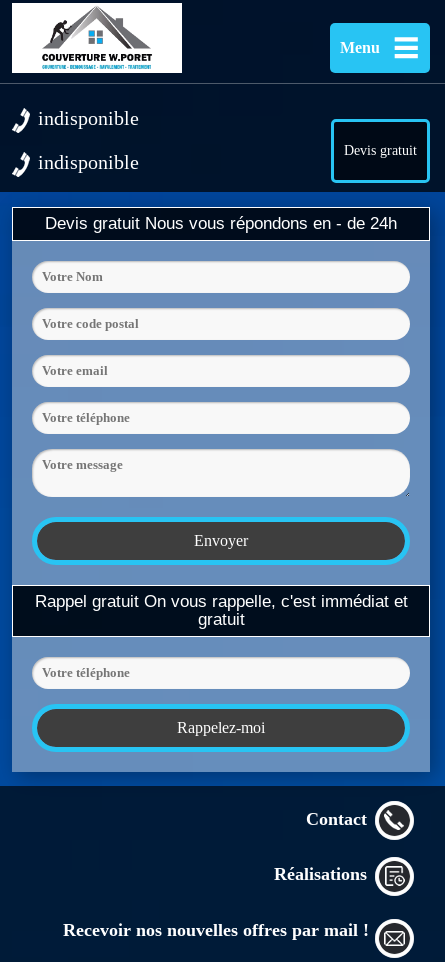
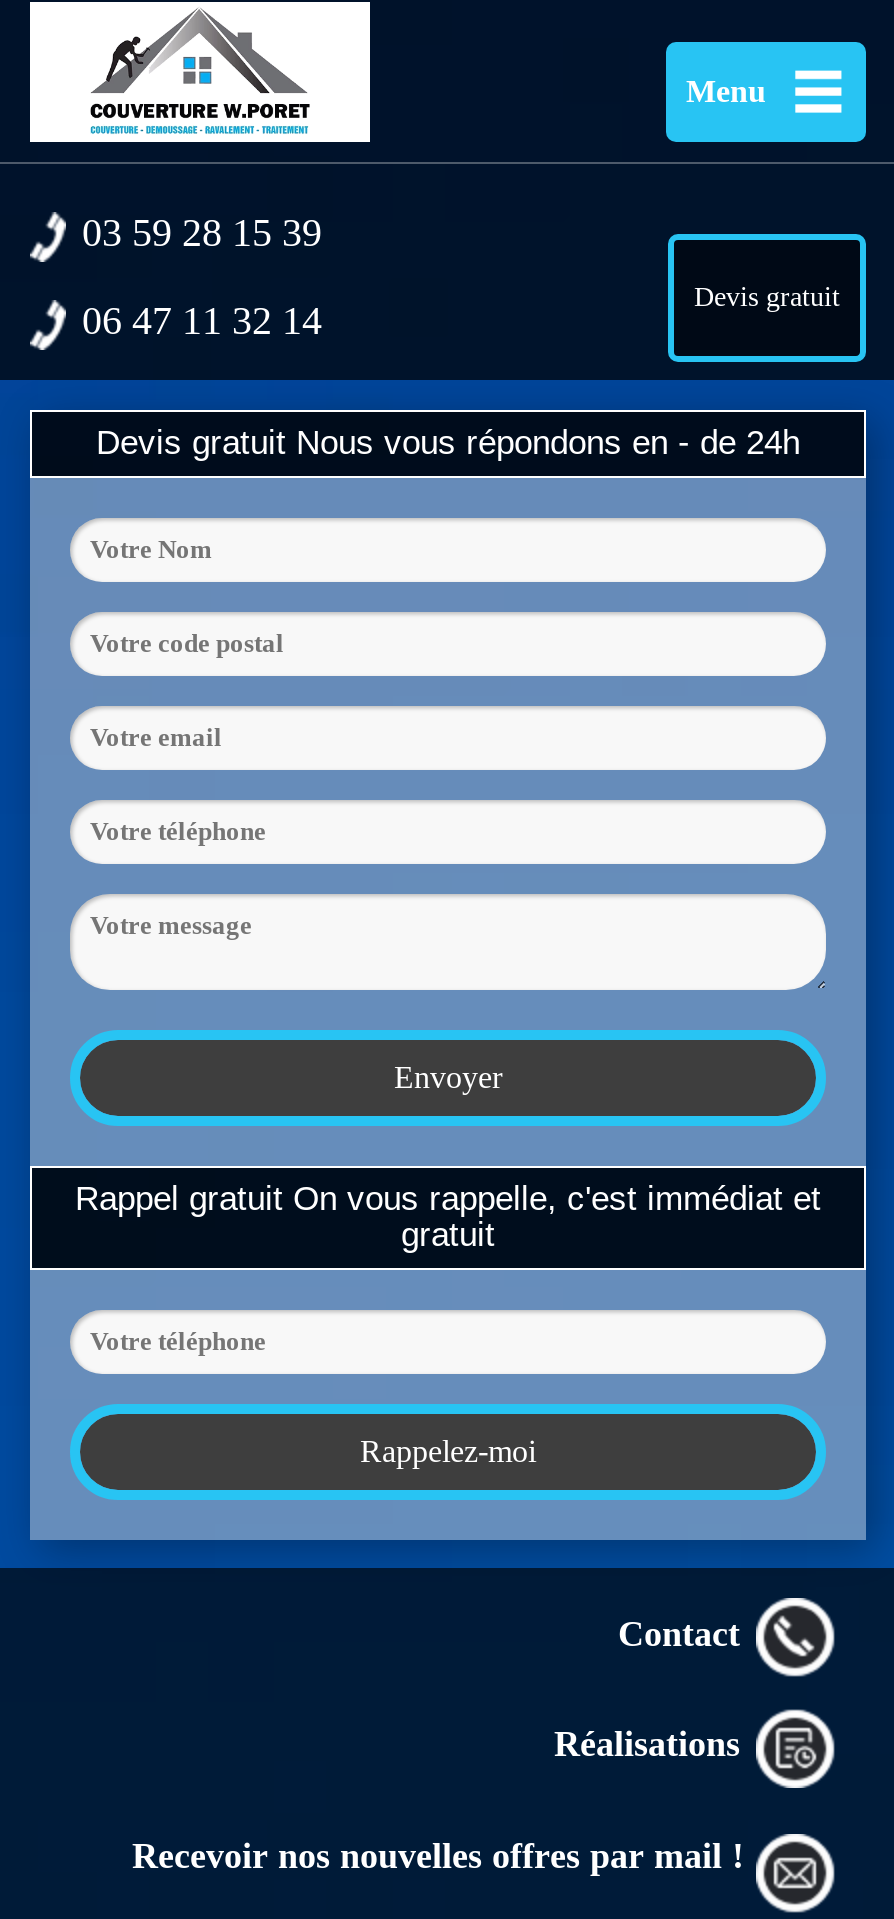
[38,107,139,129] indisponible -> [82,210,322,254] 03 59 28 15 39
[38,151,139,173] indisponible -> [82,298,322,342] 06 47 11 32 14

